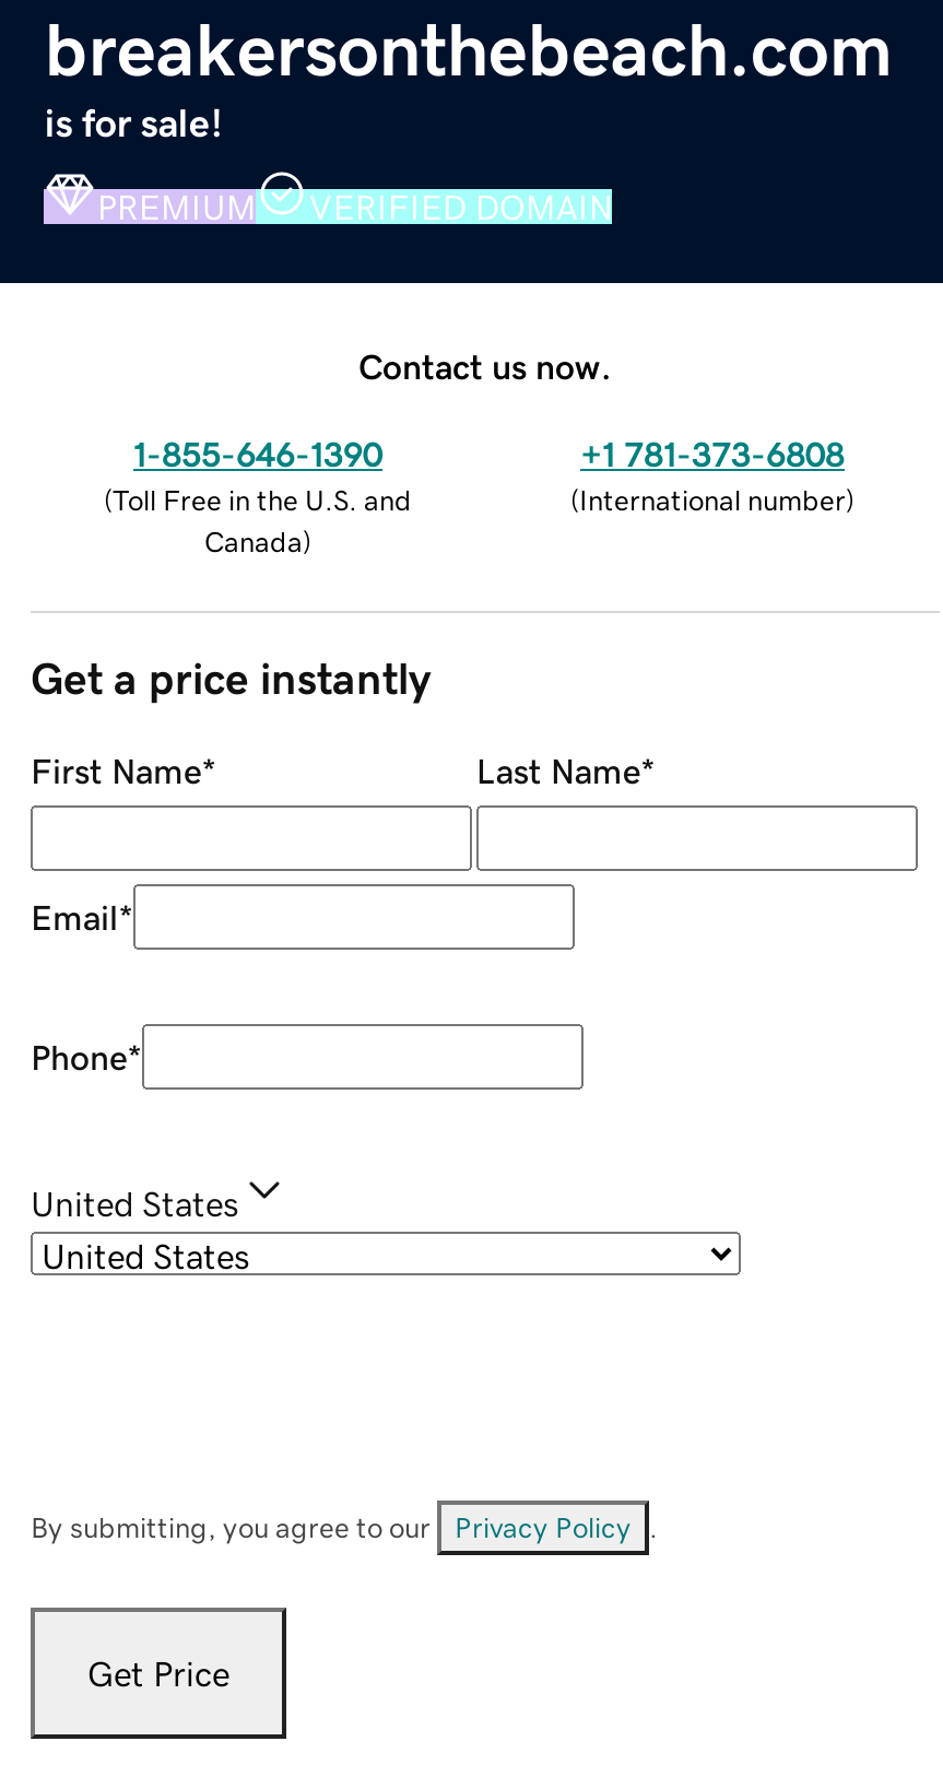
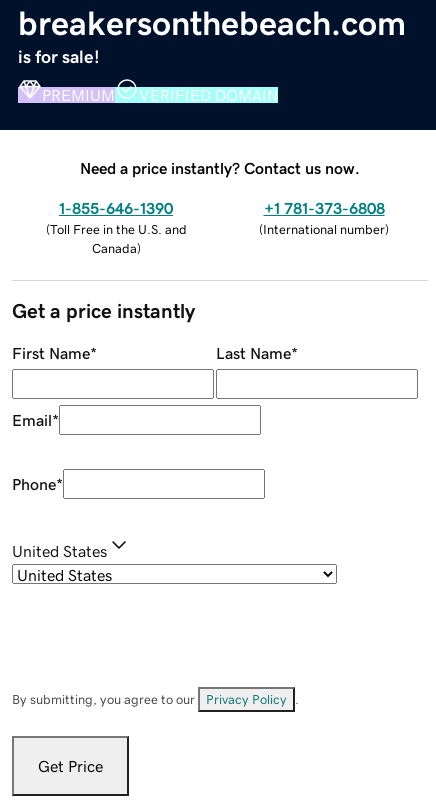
[358,348,612,383] Contact us now. -> [80,160,360,176] Need a price instantly? Contact us now.

